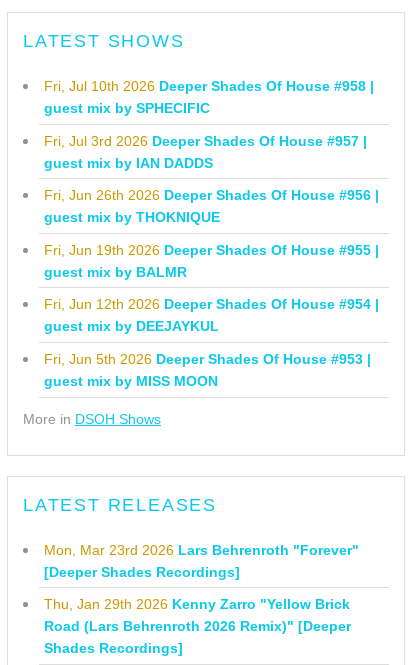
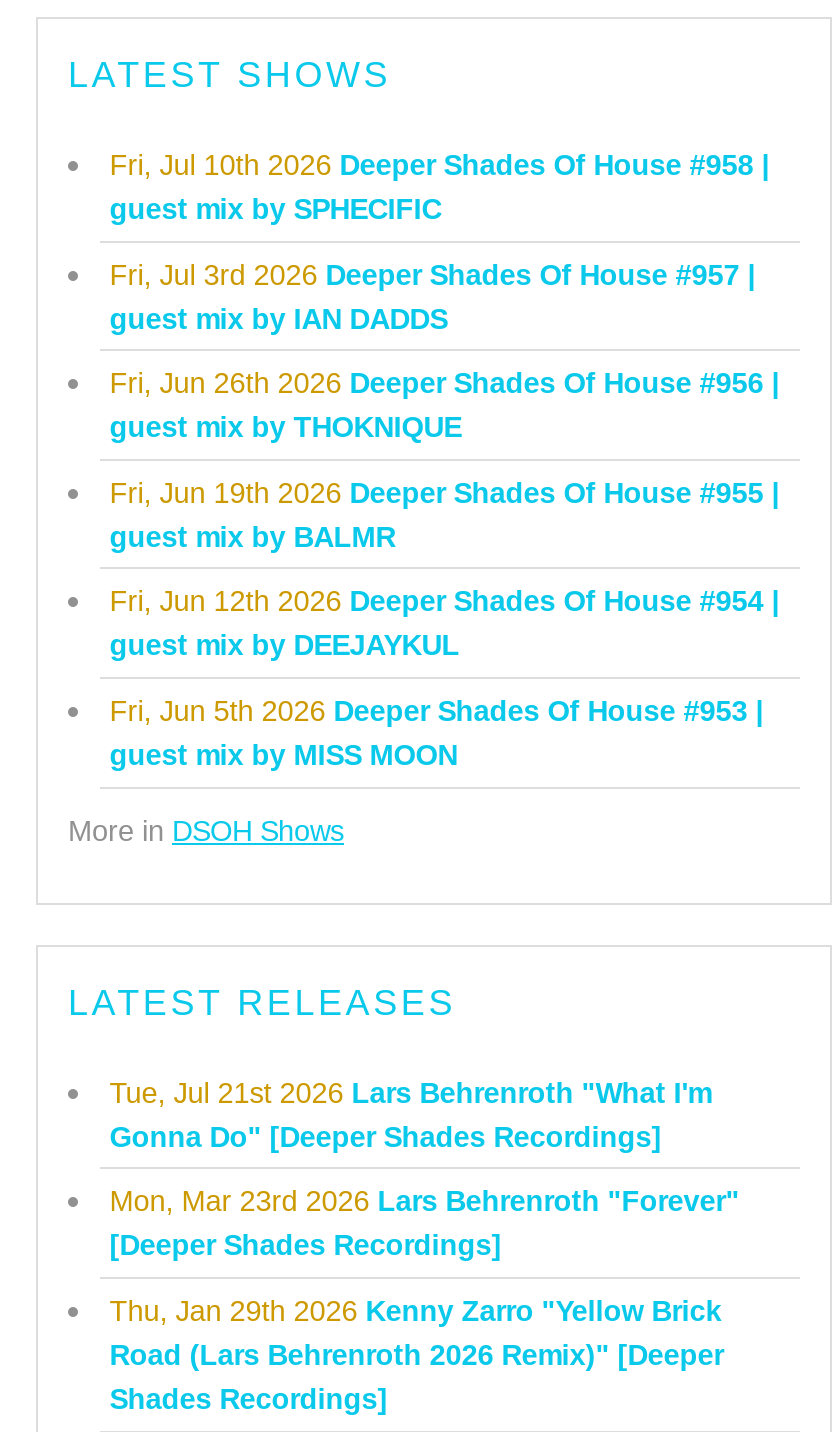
none -> [110,1076,712,1152] Tue, Jul 21st 2026 Lars Behrenroth "What I'm | Gonna Do" [Deeper Shades Recordings]

